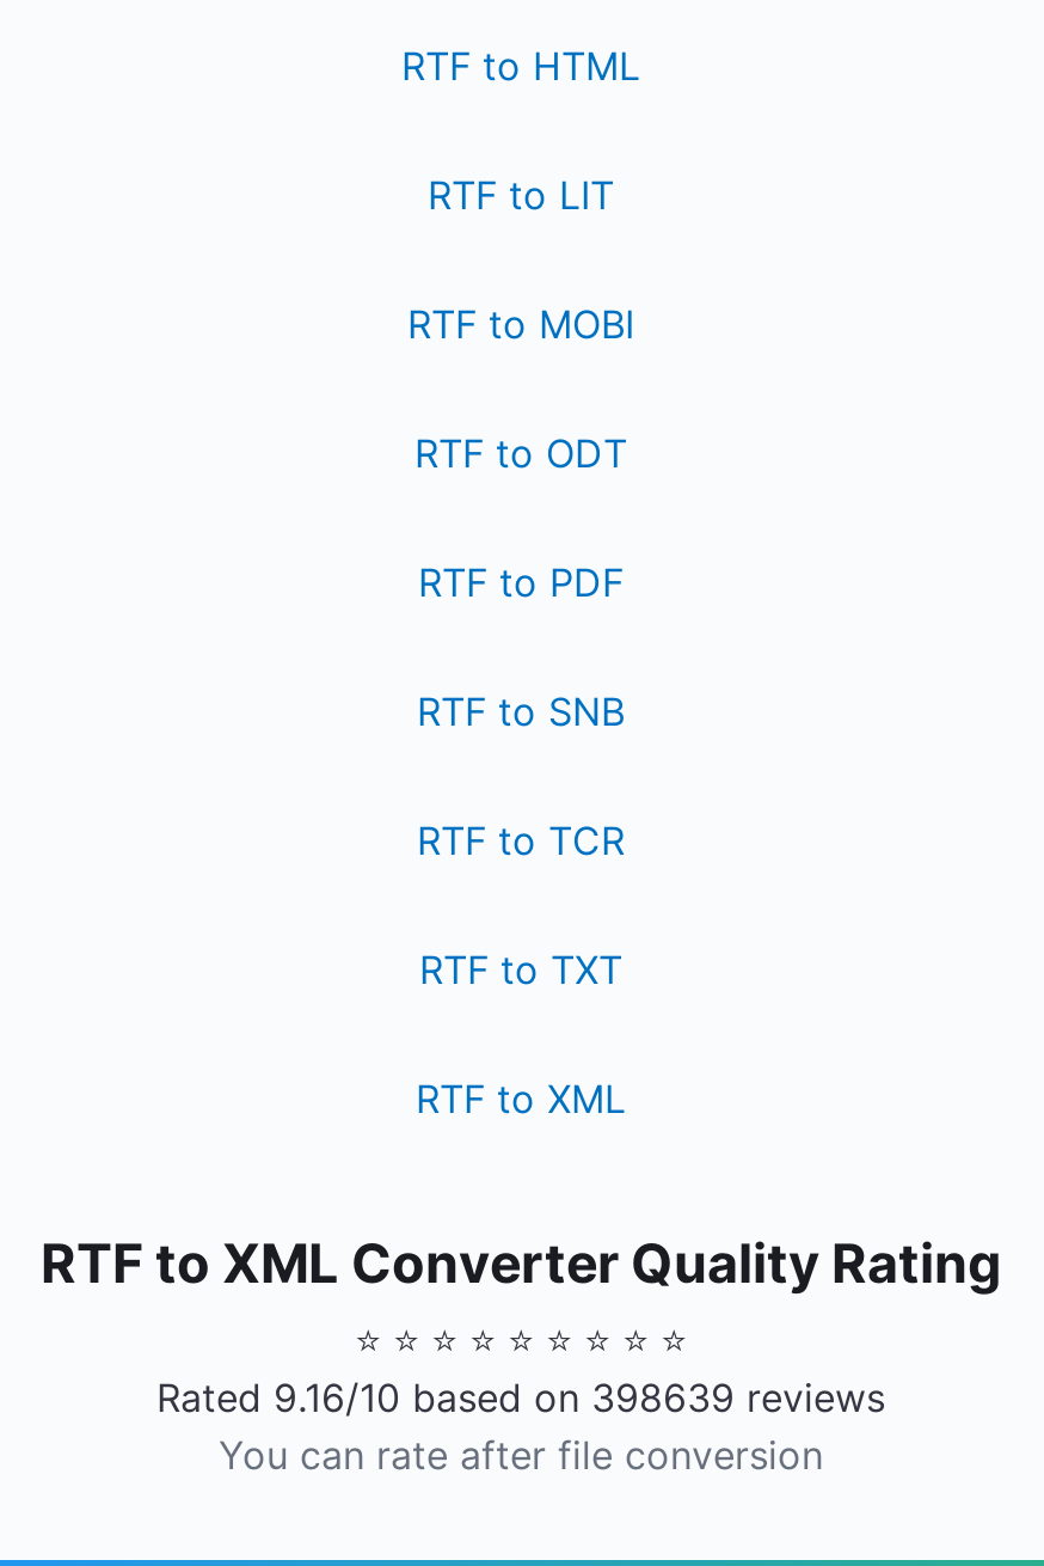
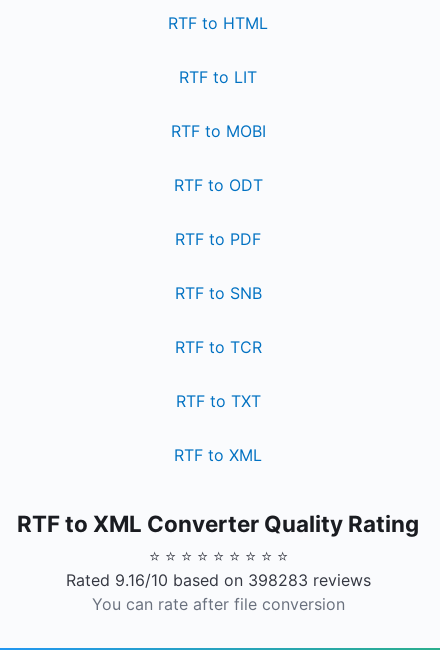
[156,1374,885,1421] Rated 9.16/10 based on 398639 reviews -> [65,570,370,590] Rated 9.16/10 based on 398283 reviews

